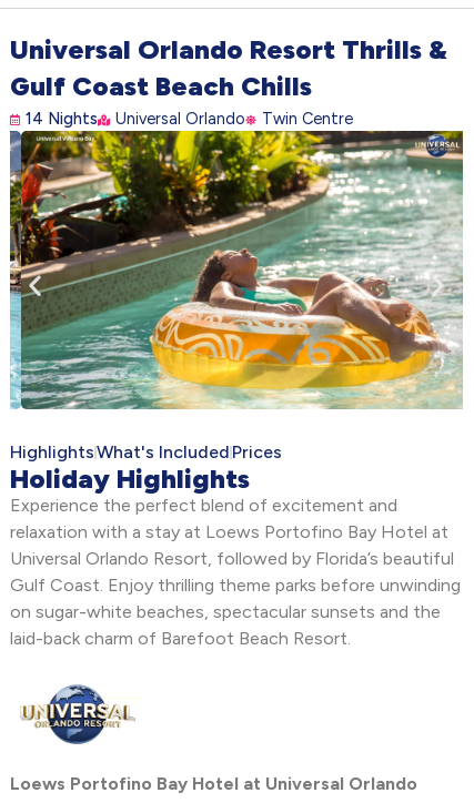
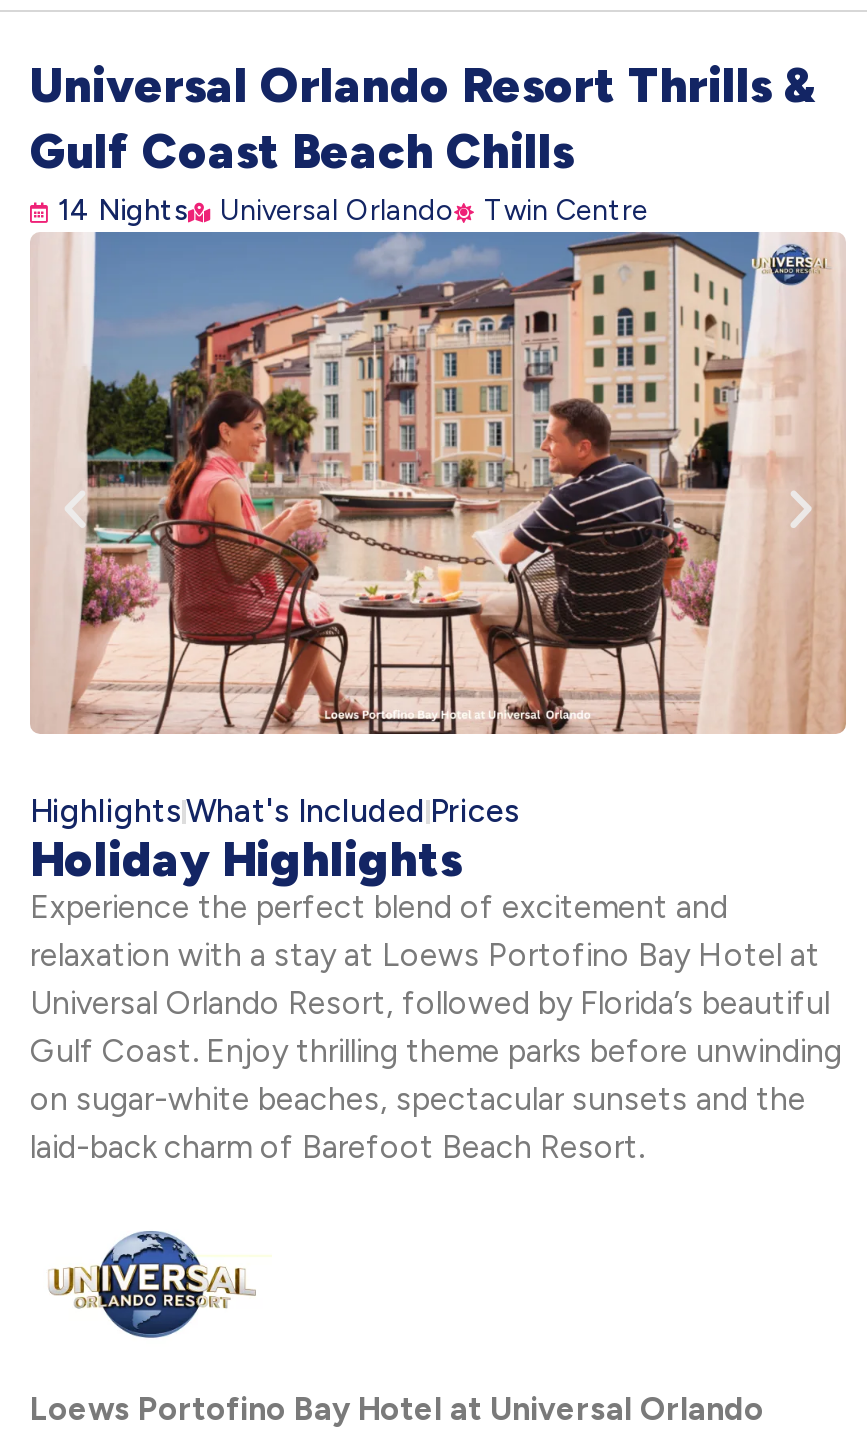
[9,130,464,410] [image] -> [30,230,846,736] [image]

